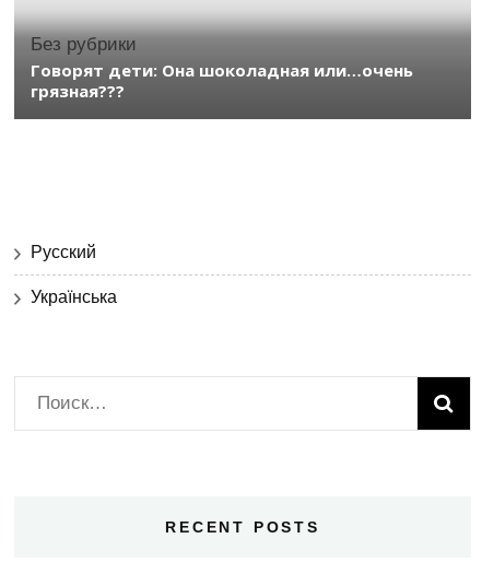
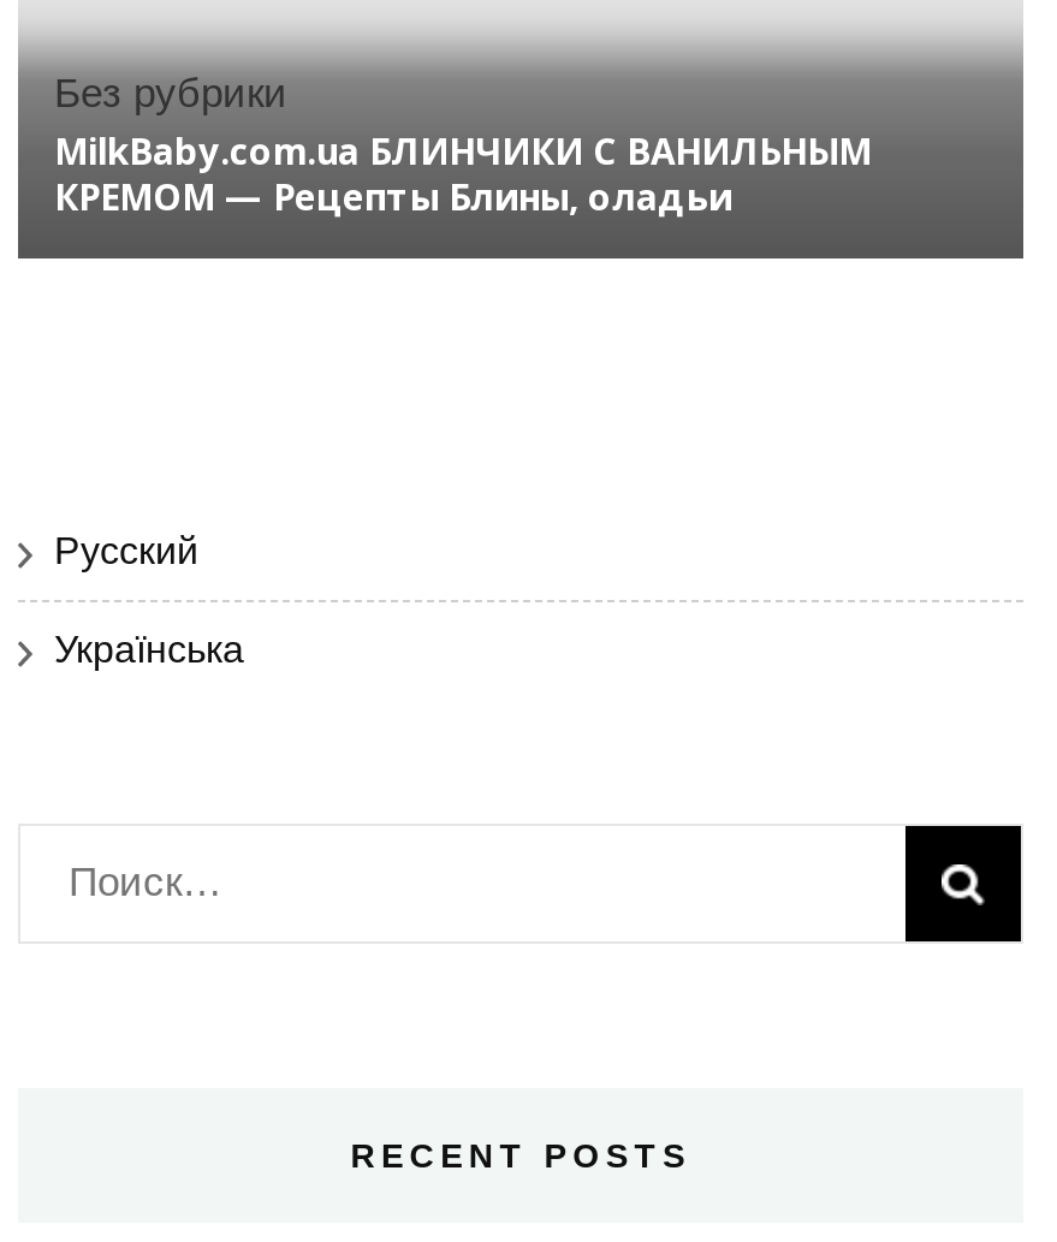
[31,59,413,101] Говорят дети: Она шоколадная или…очень | грязная??? -> [54,126,872,220] MilkBaby.com.ua БЛИНЧИКИ С ВАНИЛЬНЫМ | КРЕМОМ — Рецепты Блины, оладьи

